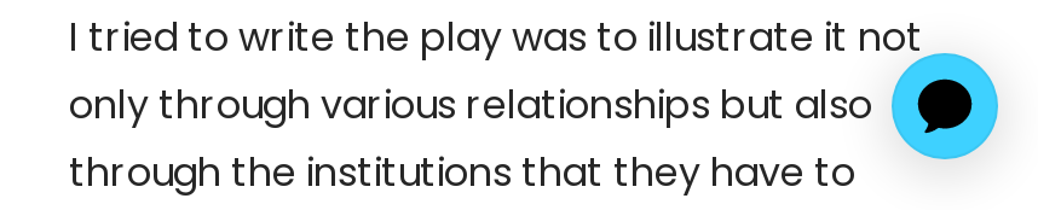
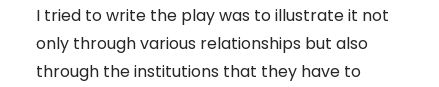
[889,51,1000,162] [image] -> none

